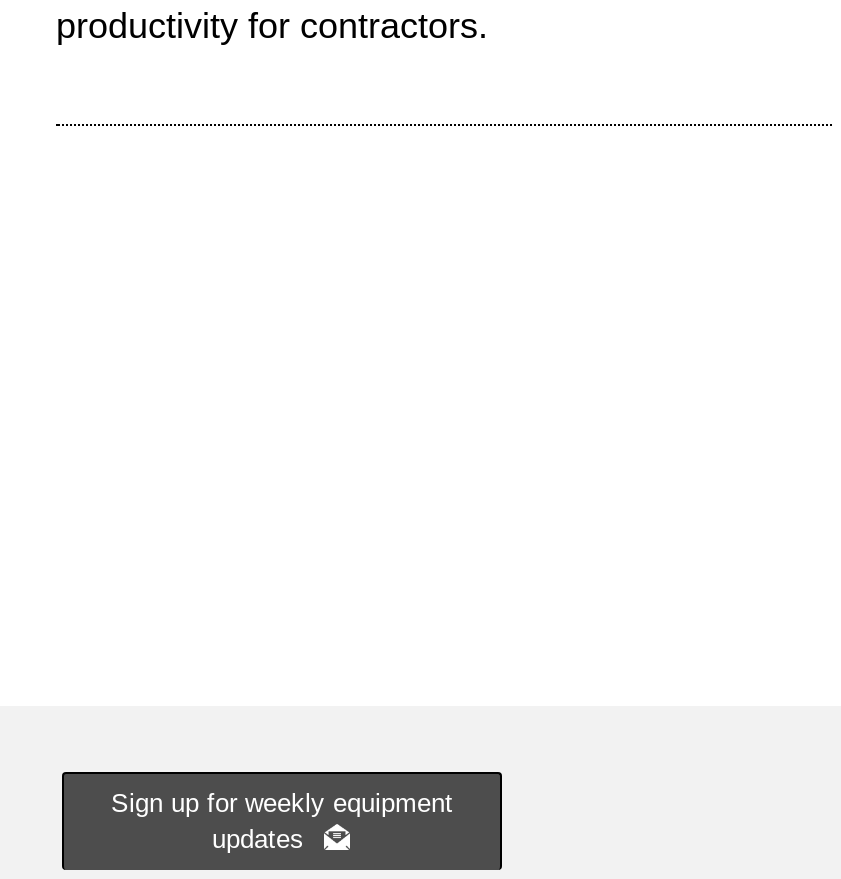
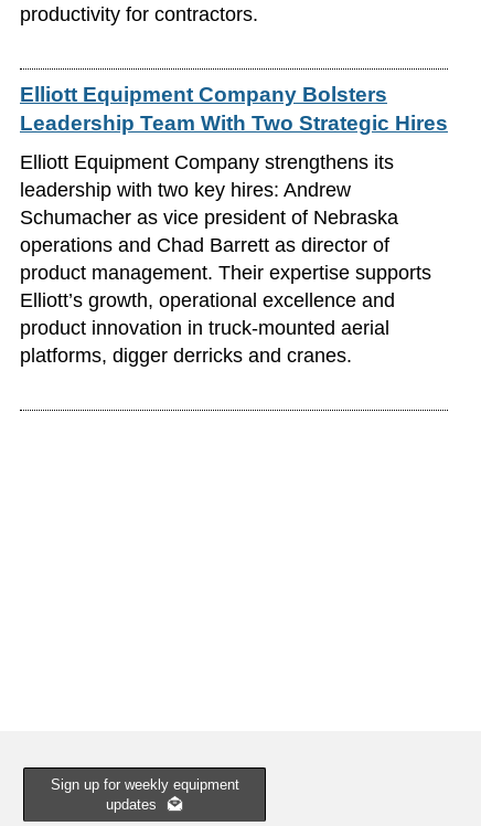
none -> [20,83,448,367] Elliott Equipment Company Bolsters | Leadership Team With Two Strategic Hires | Elliott Equipment Company strengthens its | leadership with two key hires: Andrew | Schumacher as vice president of Nebraska | operations and Chad Barrett as director of | product management. Their expertise supports | Elliott’s growth, operational excellence and | product innovation in truck-mounted aerial | platforms, digger derricks and cranes.

